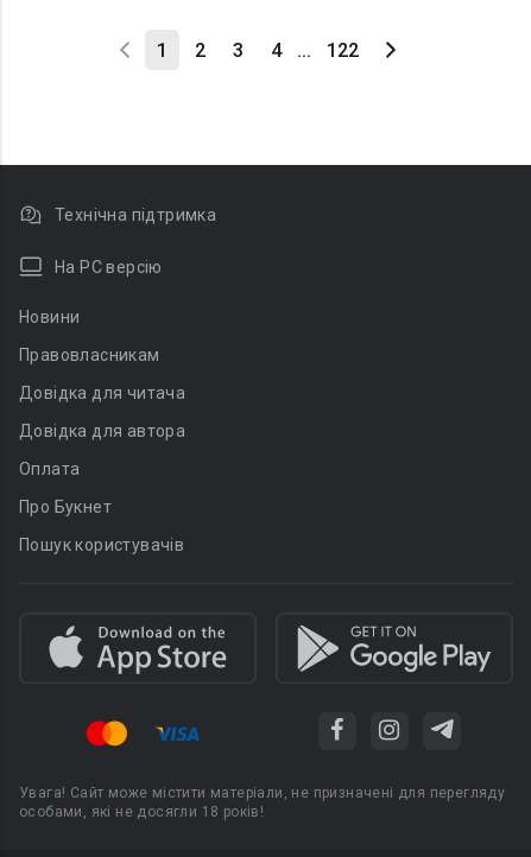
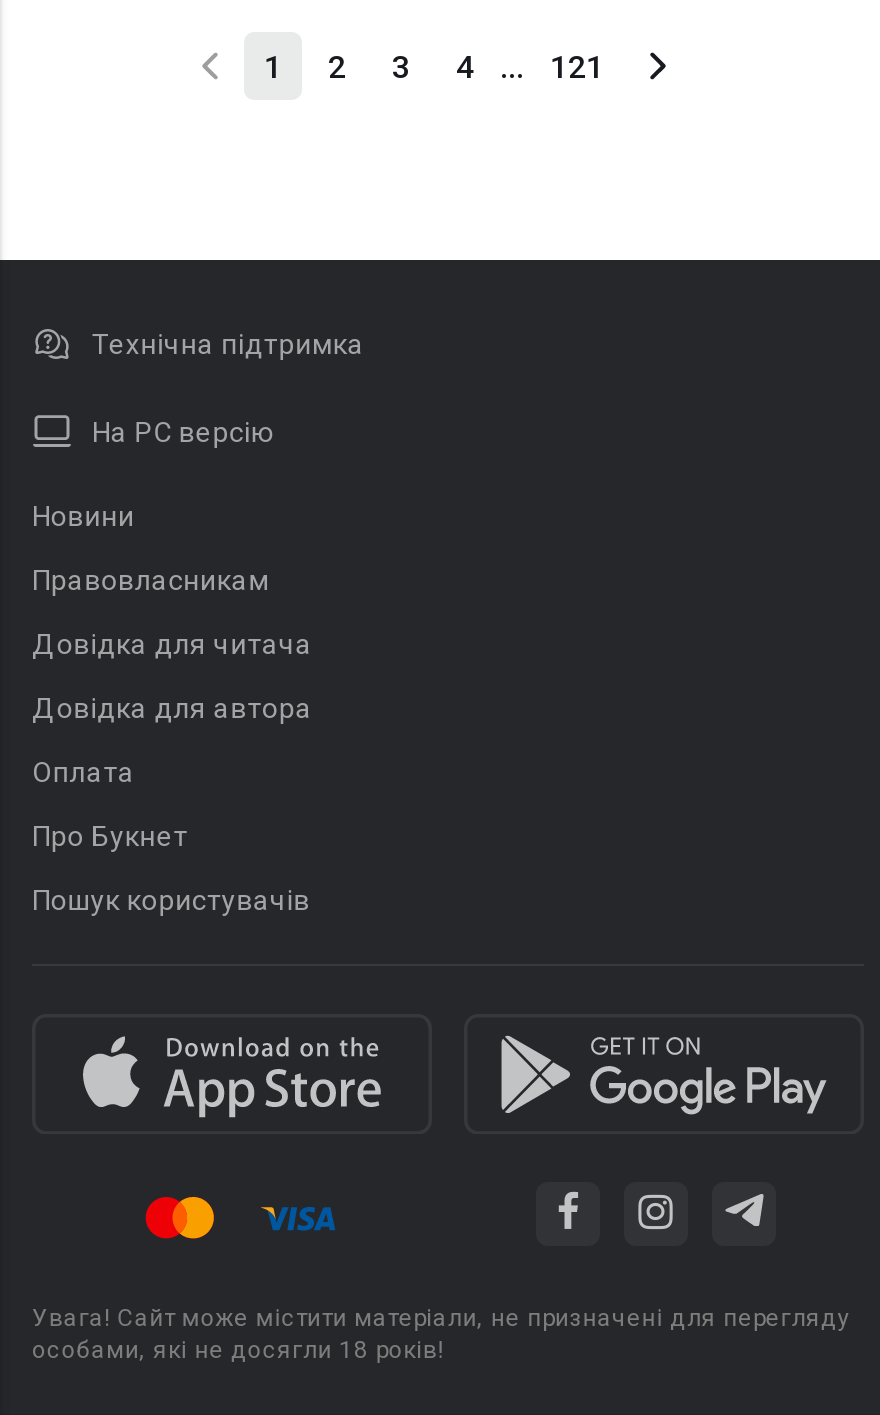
[327,39,359,62] 122 -> [550,48,604,86] 121

